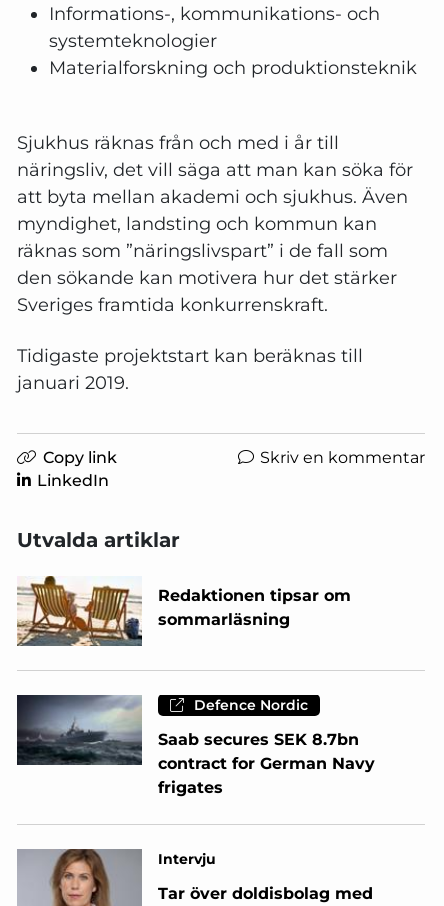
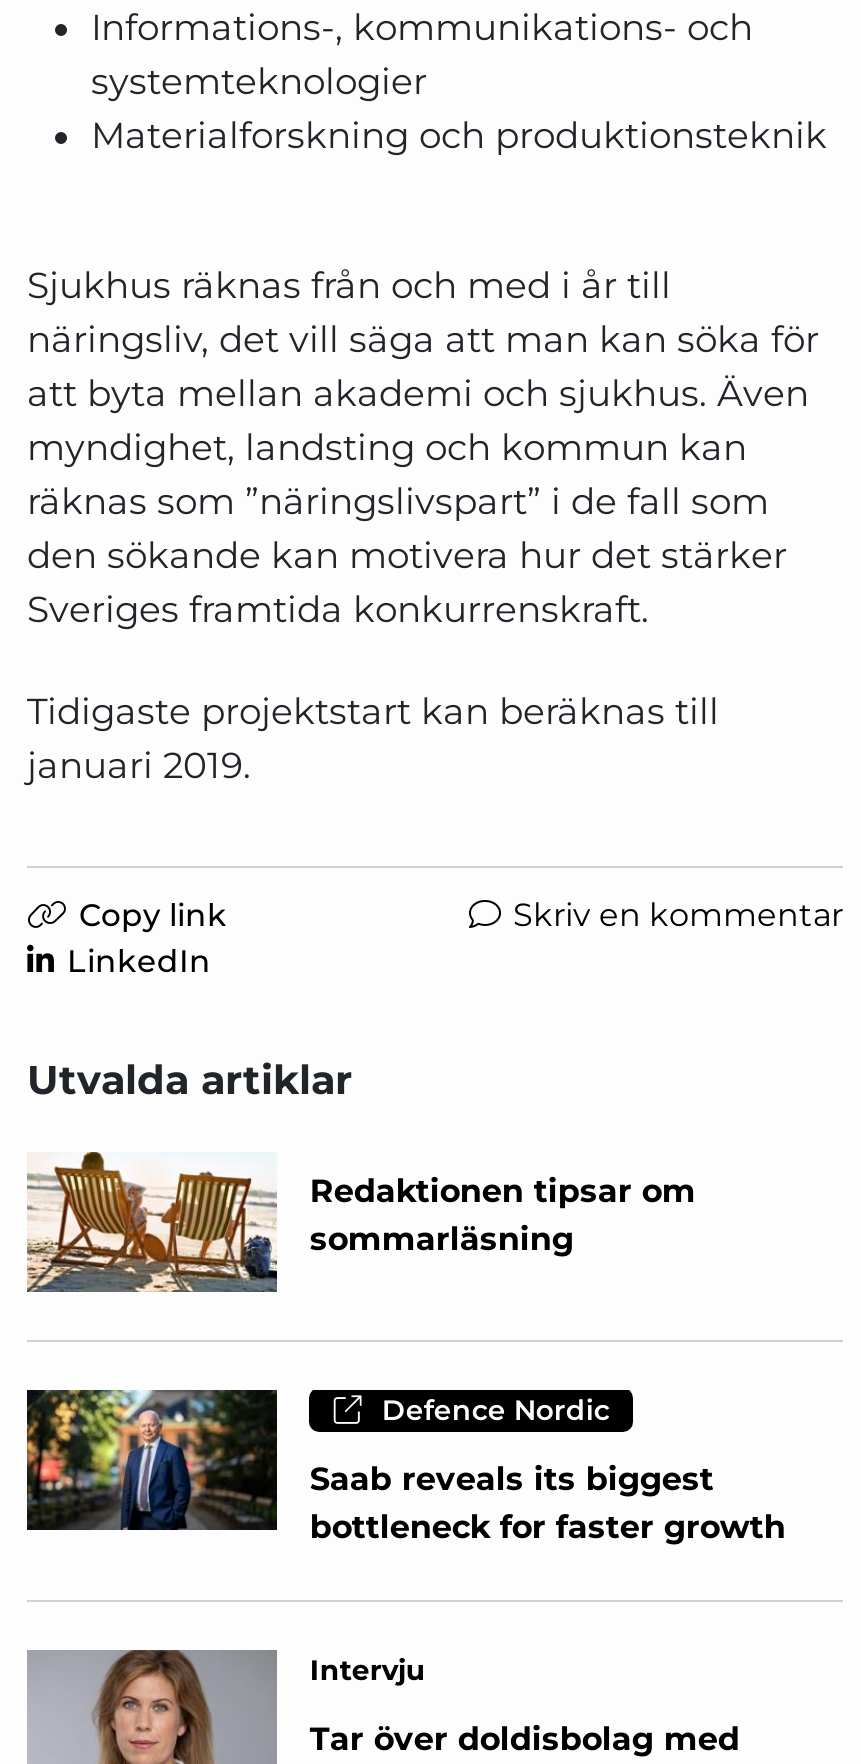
[17,694,375,797] [image] | Saab secures SEK 8.7bn | contract for German Navy | frigates -> [25,1388,786,1546] [image] | Saab reveals its biggest | bottleneck for faster growth

